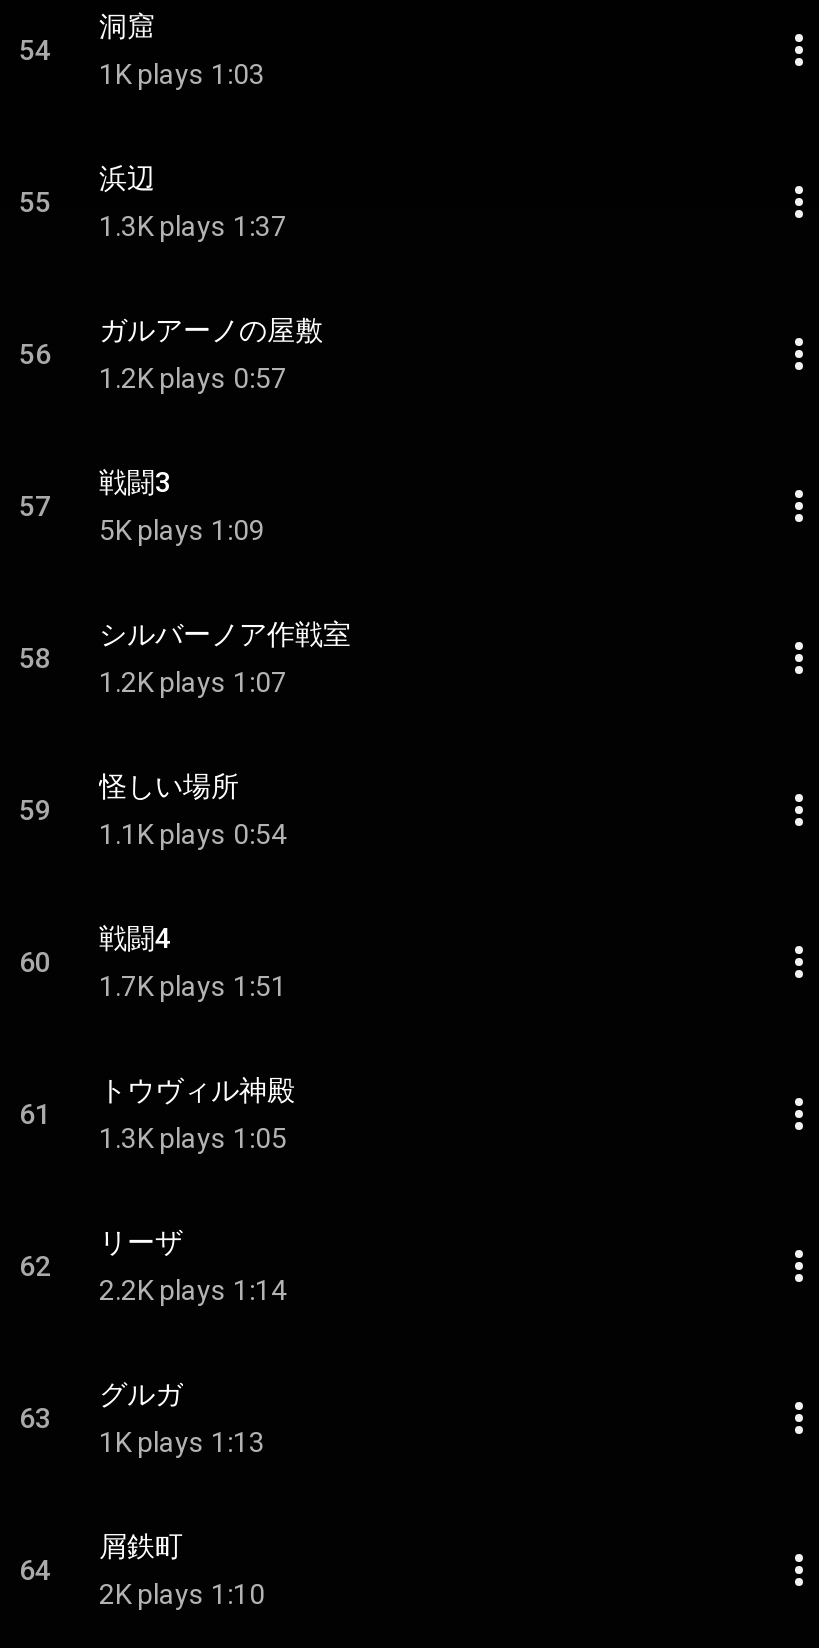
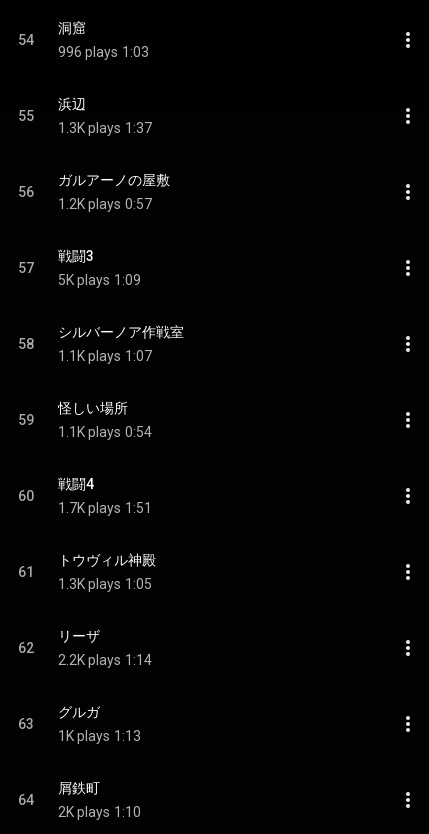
[99,58,265,90] 1K plays 1:03 -> [58,44,149,60] 996 plays 1:03
[99,666,287,698] 1.2K plays 1:07 -> [58,348,152,364] 1.1K plays 1:07

